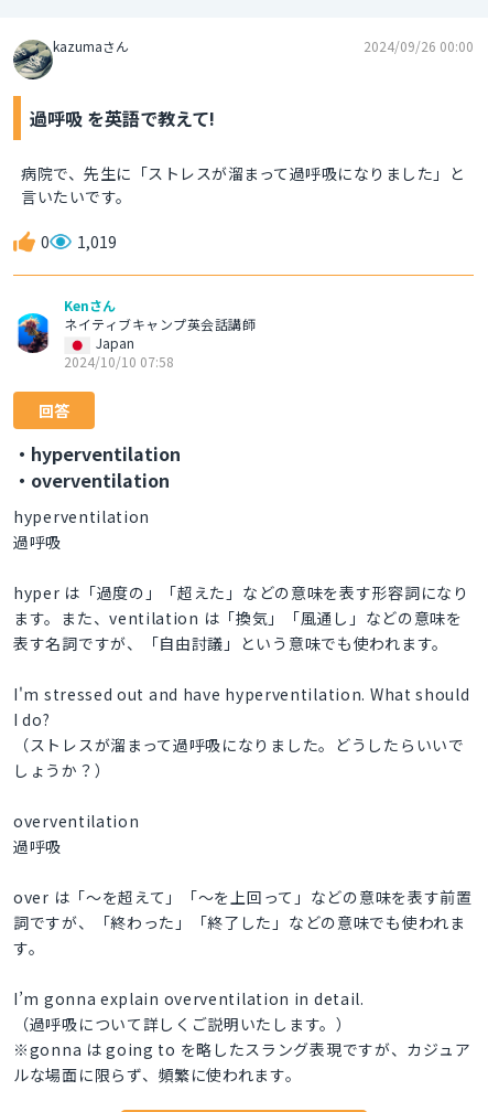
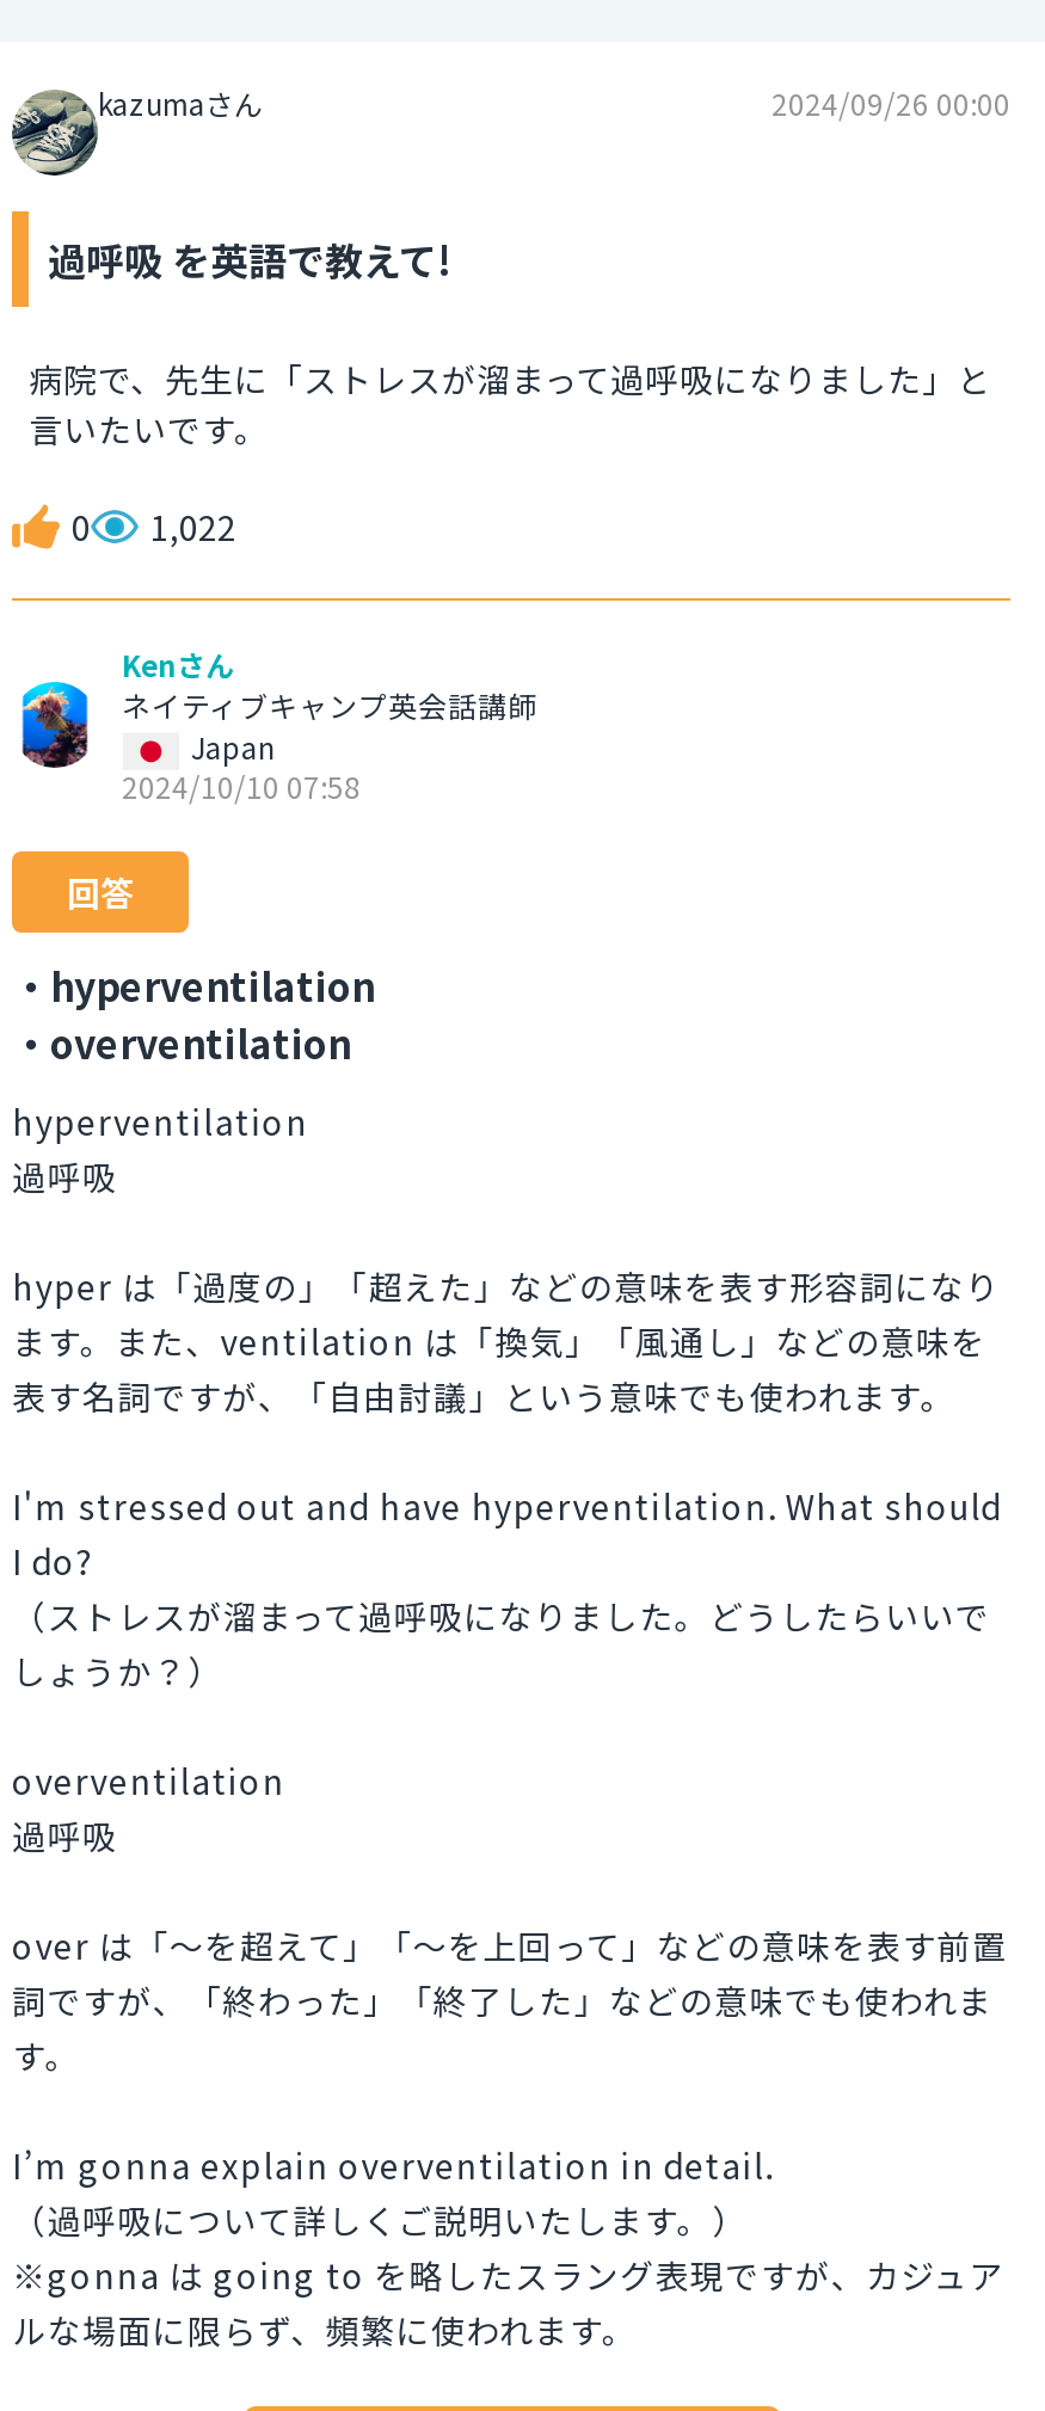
[41,231,117,253] 0 1,019 -> [72,504,236,552] 0 1,022

